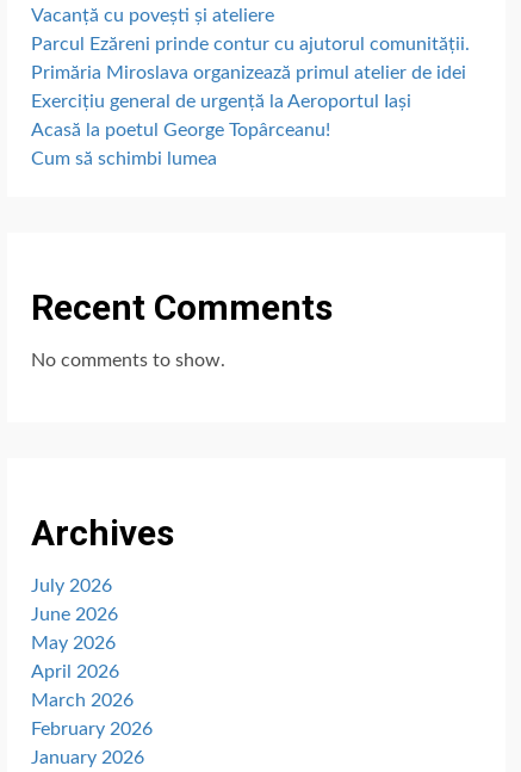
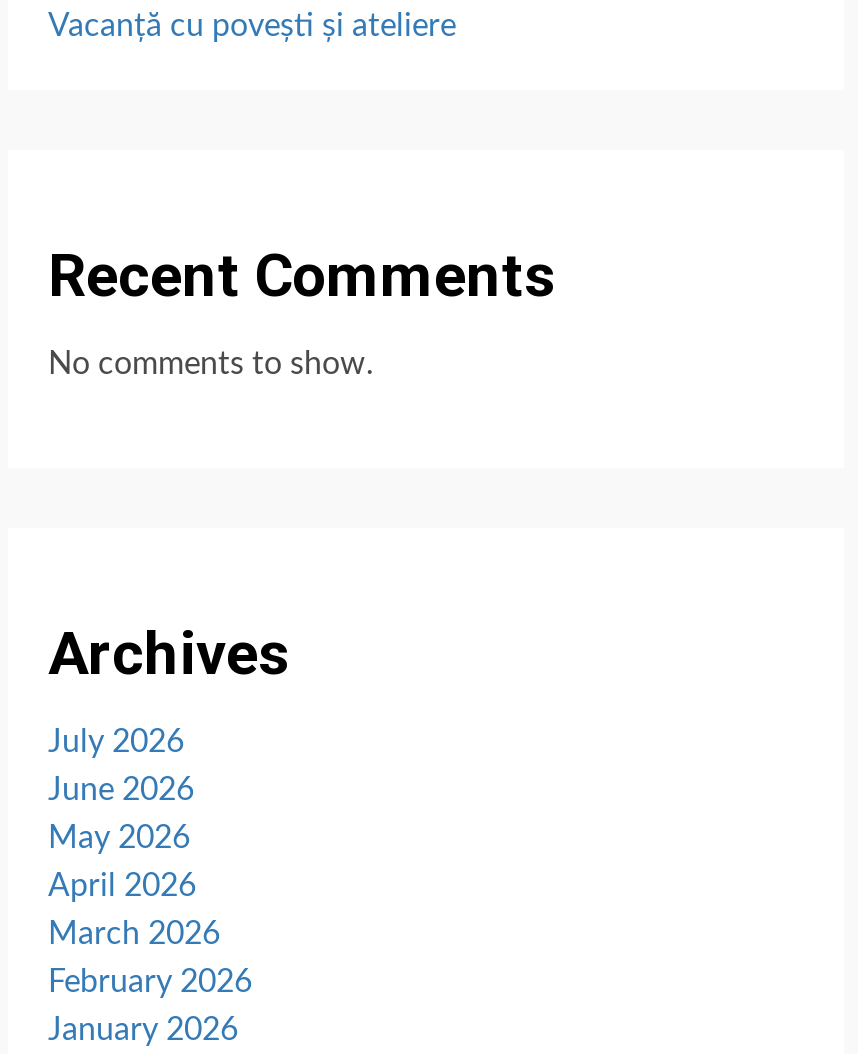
[31,34,470,168] Parcul Ezăreni prinde contur cu ajutorul comunității. | Primăria Miroslava organizează primul atelier de idei | Exercițiu general de urgență la Aeroportul Iași | Acasă la poetul George Topârceanu! | Cum să schimbi lumea -> none

